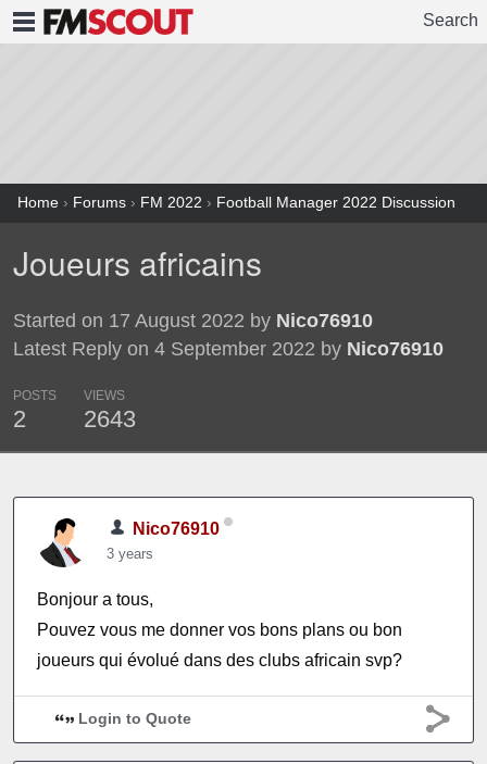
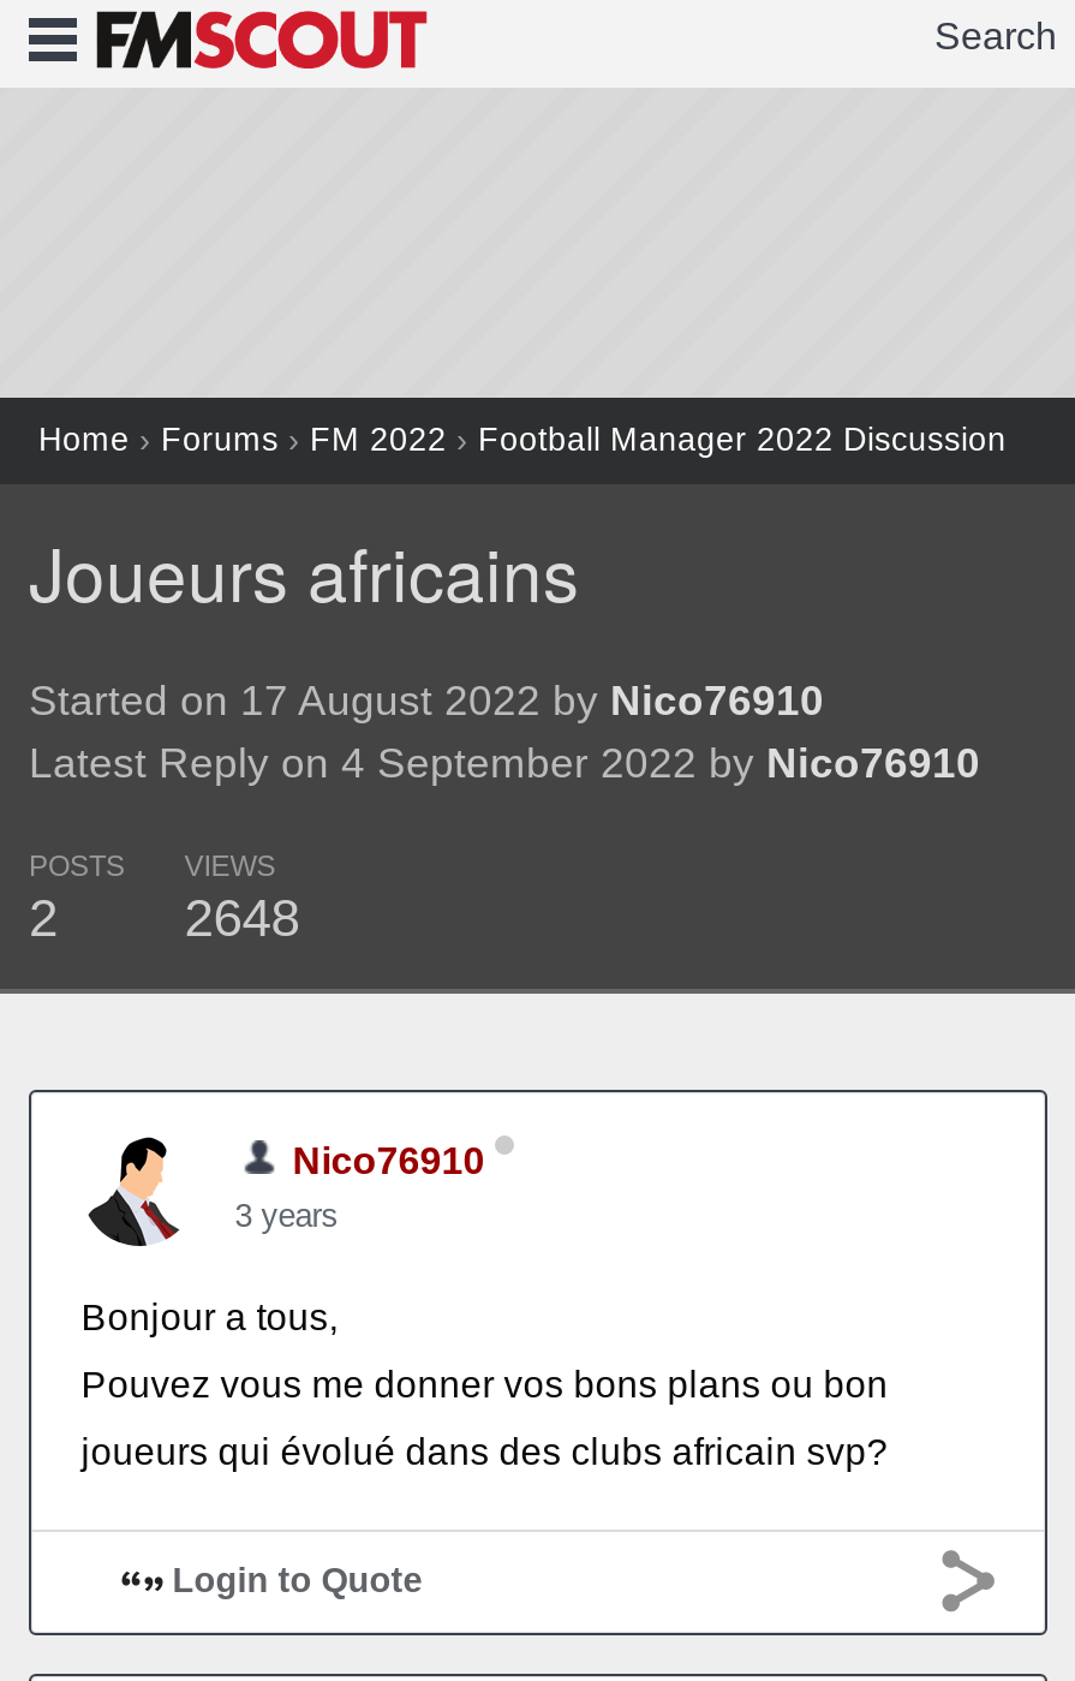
[83,405,136,433] 2643 -> [184,888,300,948] 2648

